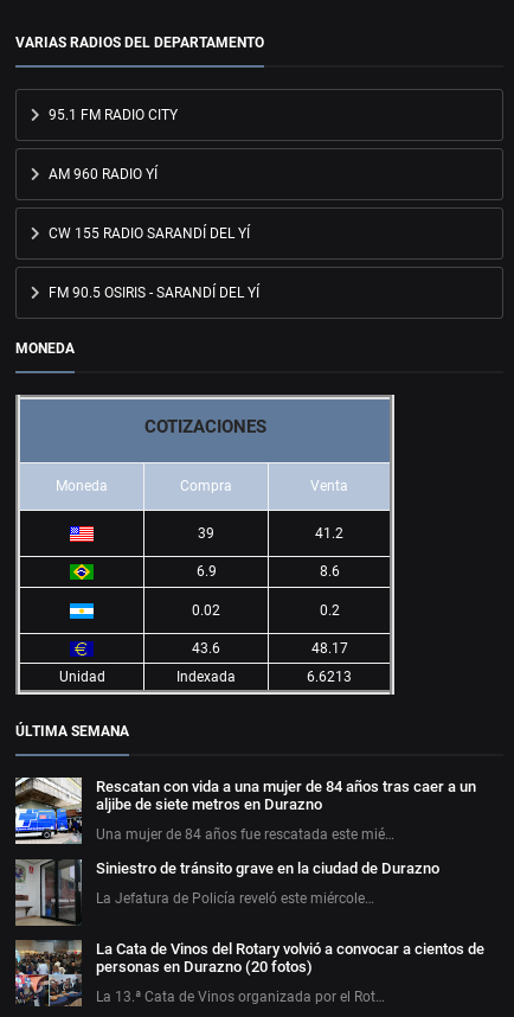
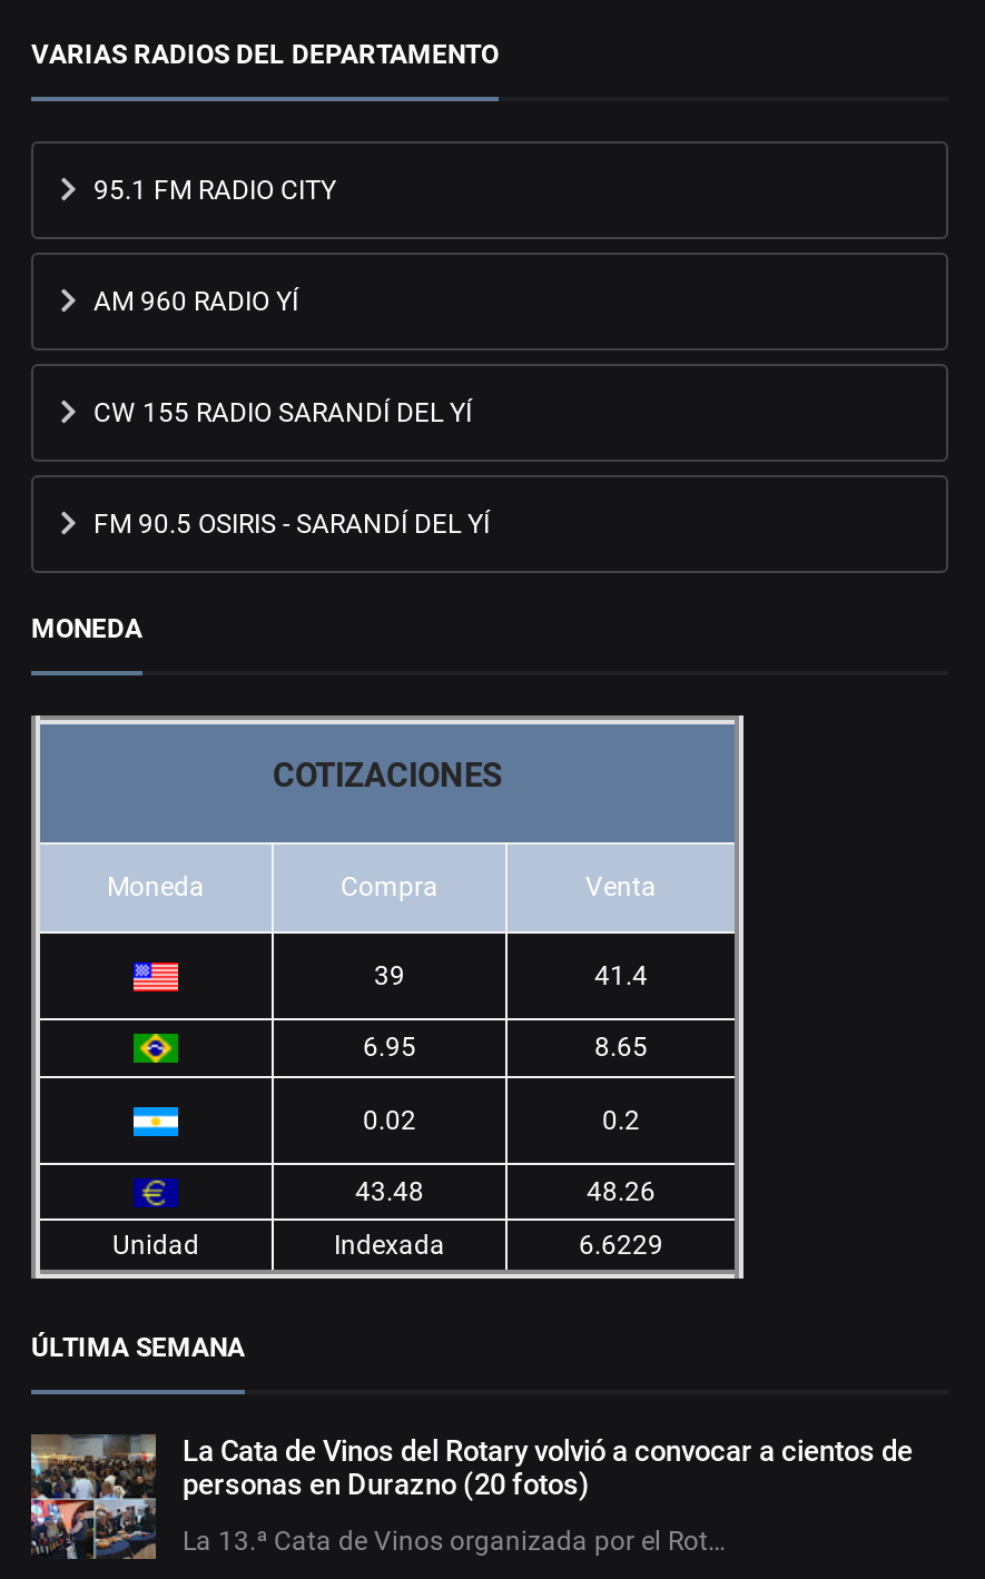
[315,525,343,542] 41.2 -> [594,961,648,992] 41.4
[196,563,216,580] 6.9 -> [363,1032,416,1063] 6.95
[319,563,339,580] 8.6 -> [594,1032,648,1063] 8.65
[192,640,220,657] 43.6 -> [355,1176,424,1208] 43.48
[311,640,348,657] 48.17 -> [587,1176,656,1208] 48.26
[307,669,352,685] 6.6213 -> [579,1230,663,1261] 6.6229
[14,776,476,907] [image] | Rescatan con vida a una mujer de 84 años tras caer a un | aljibe de siete metros en Durazno | Una mujer de 84 años fue rescatada este mié… | Siniestro de tránsito grave en la ciudad de Durazno | La Jefatura de Policía reveló este miércole… -> none
[14,859,79,927] [image] -> none

